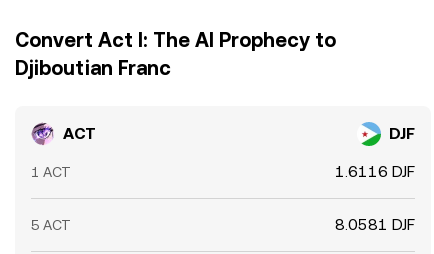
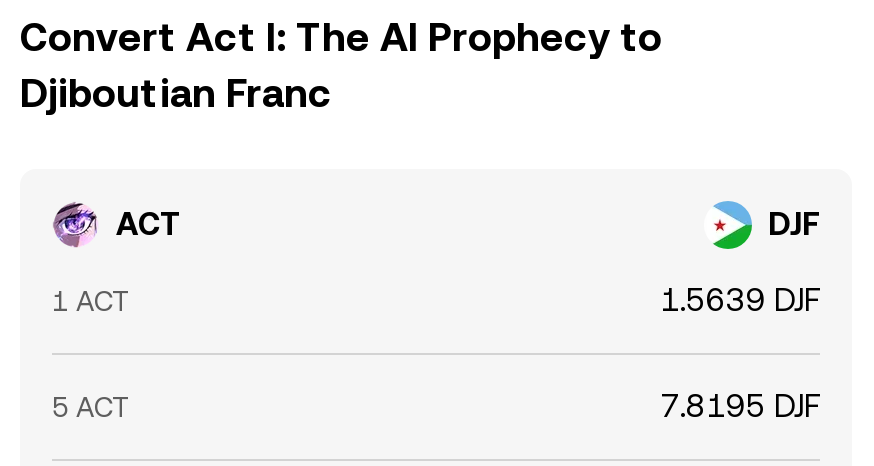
[335,162,415,181] 1.6116 DJF -> [660,281,820,319] 1.5639 DJF
[335,215,415,234] 8.0581 DJF -> [660,387,820,425] 7.8195 DJF

